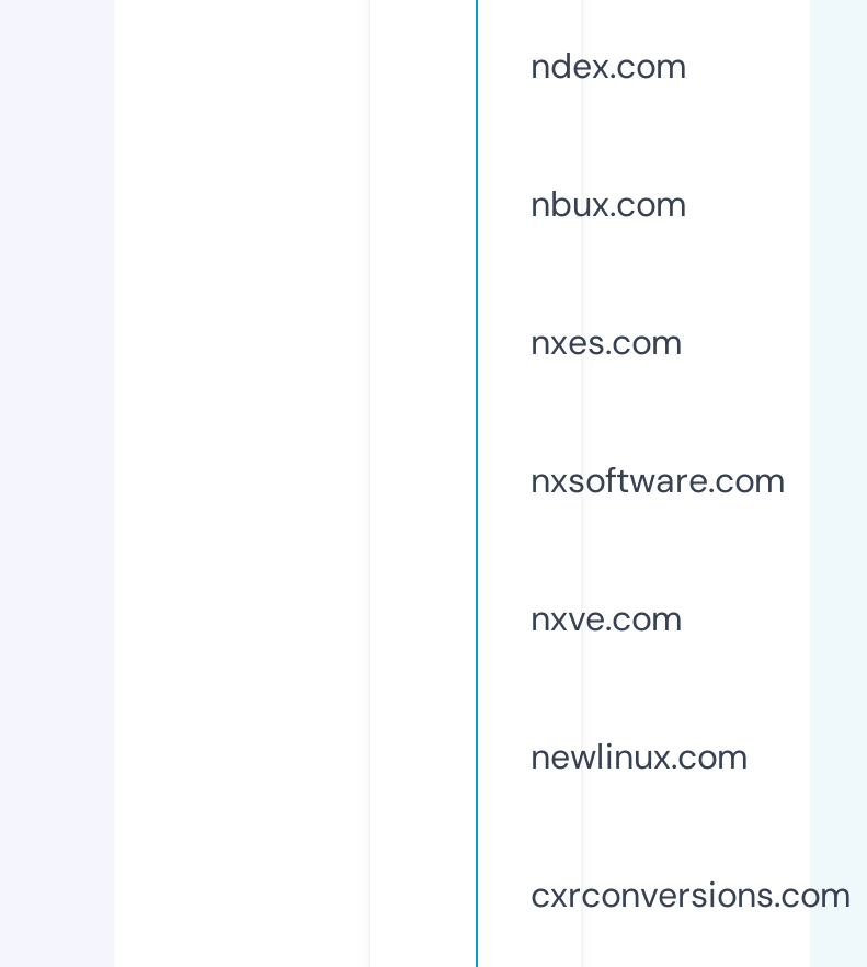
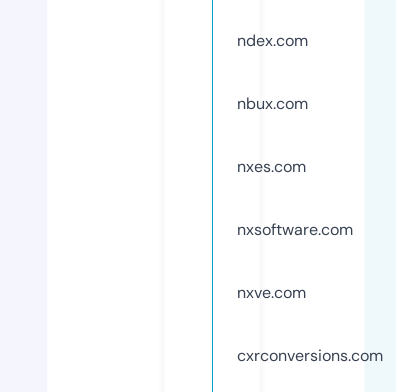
[531,733,748,779] newlinux.com -> none

